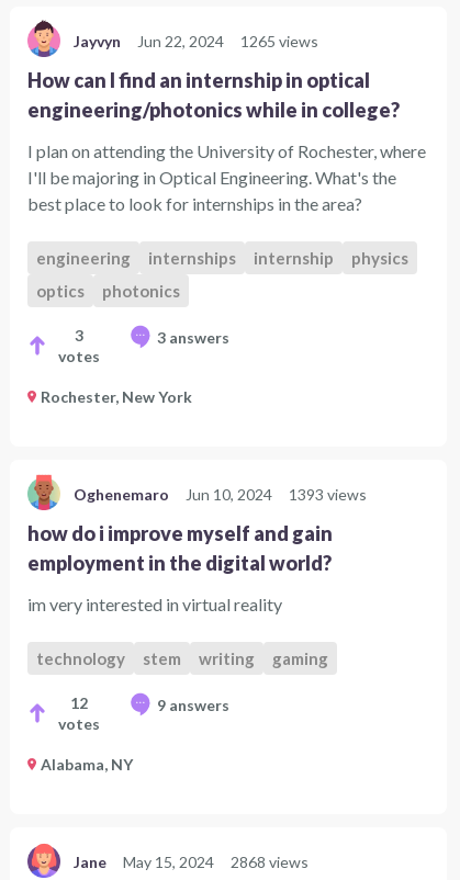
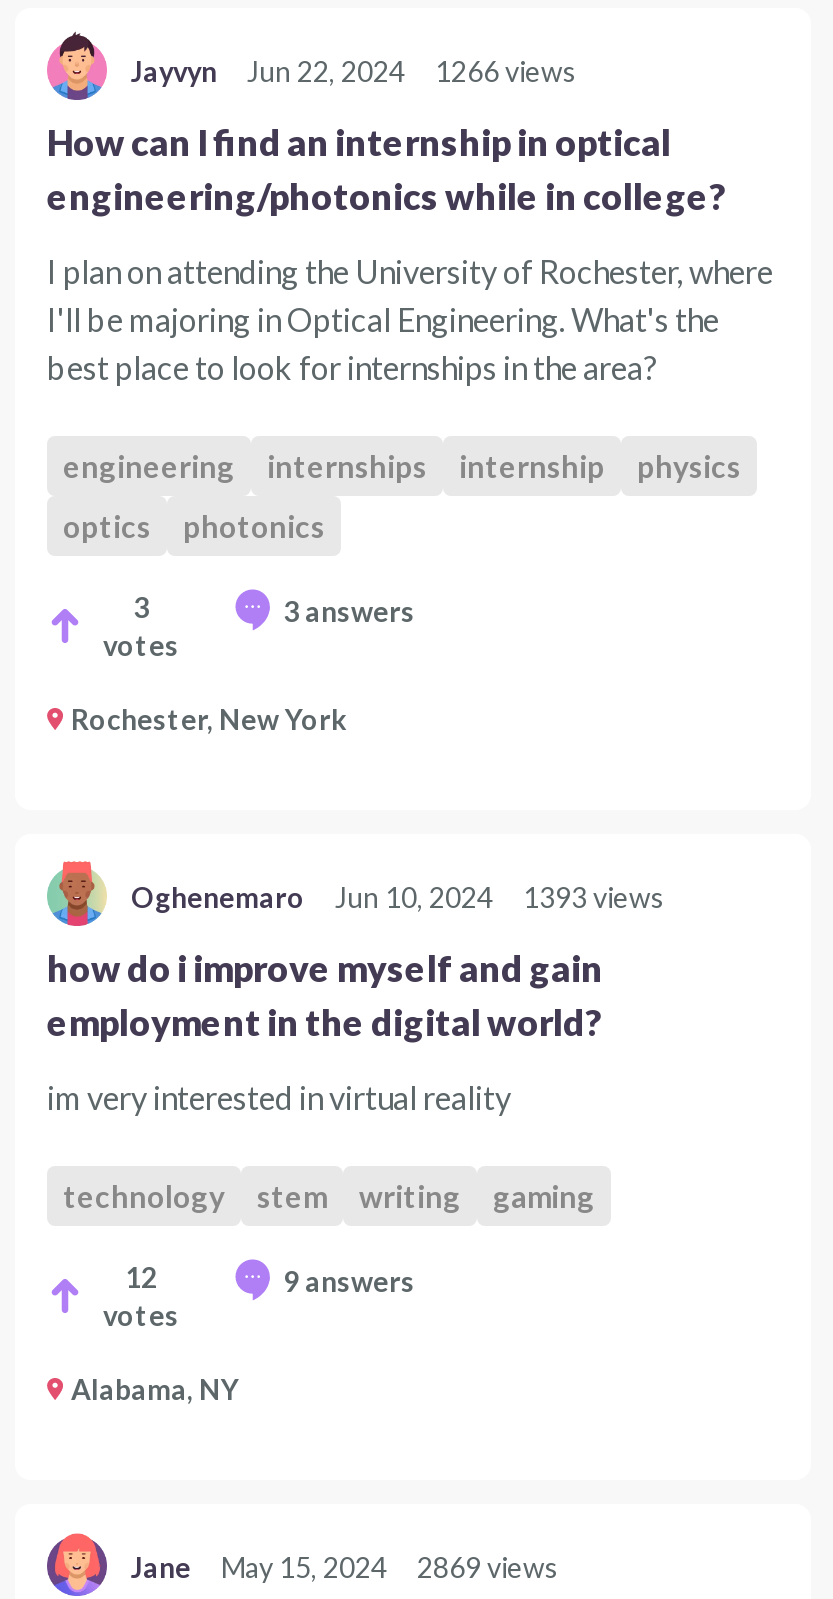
[74,31,318,50] Jayvyn Jun 22, 2024 1265 views -> [131,53,577,87] Jayvyn Jun 22, 2024 1266 views
[74,852,308,871] Jane May 15, 2024 2868 views -> [131,1549,559,1583] Jane May 15, 2024 2869 views

